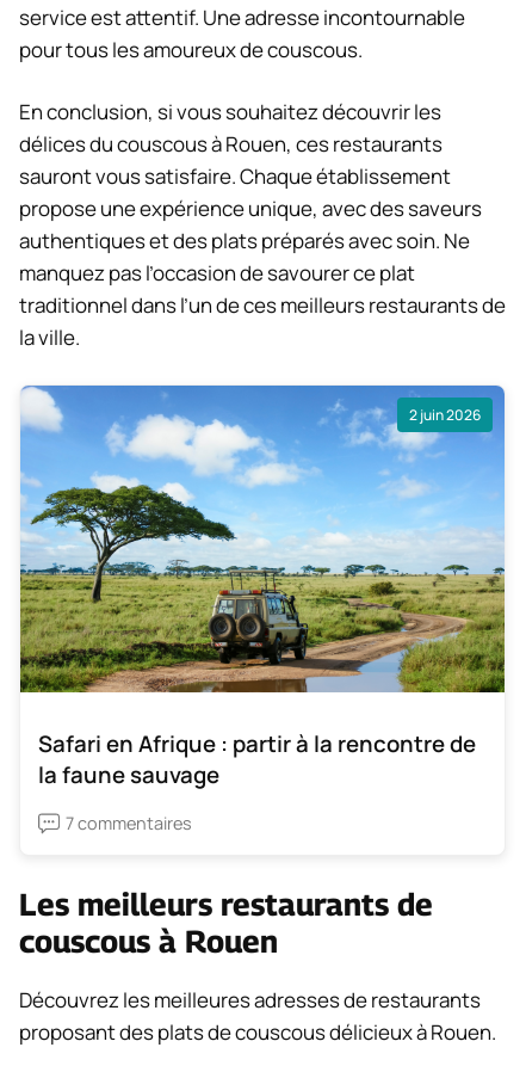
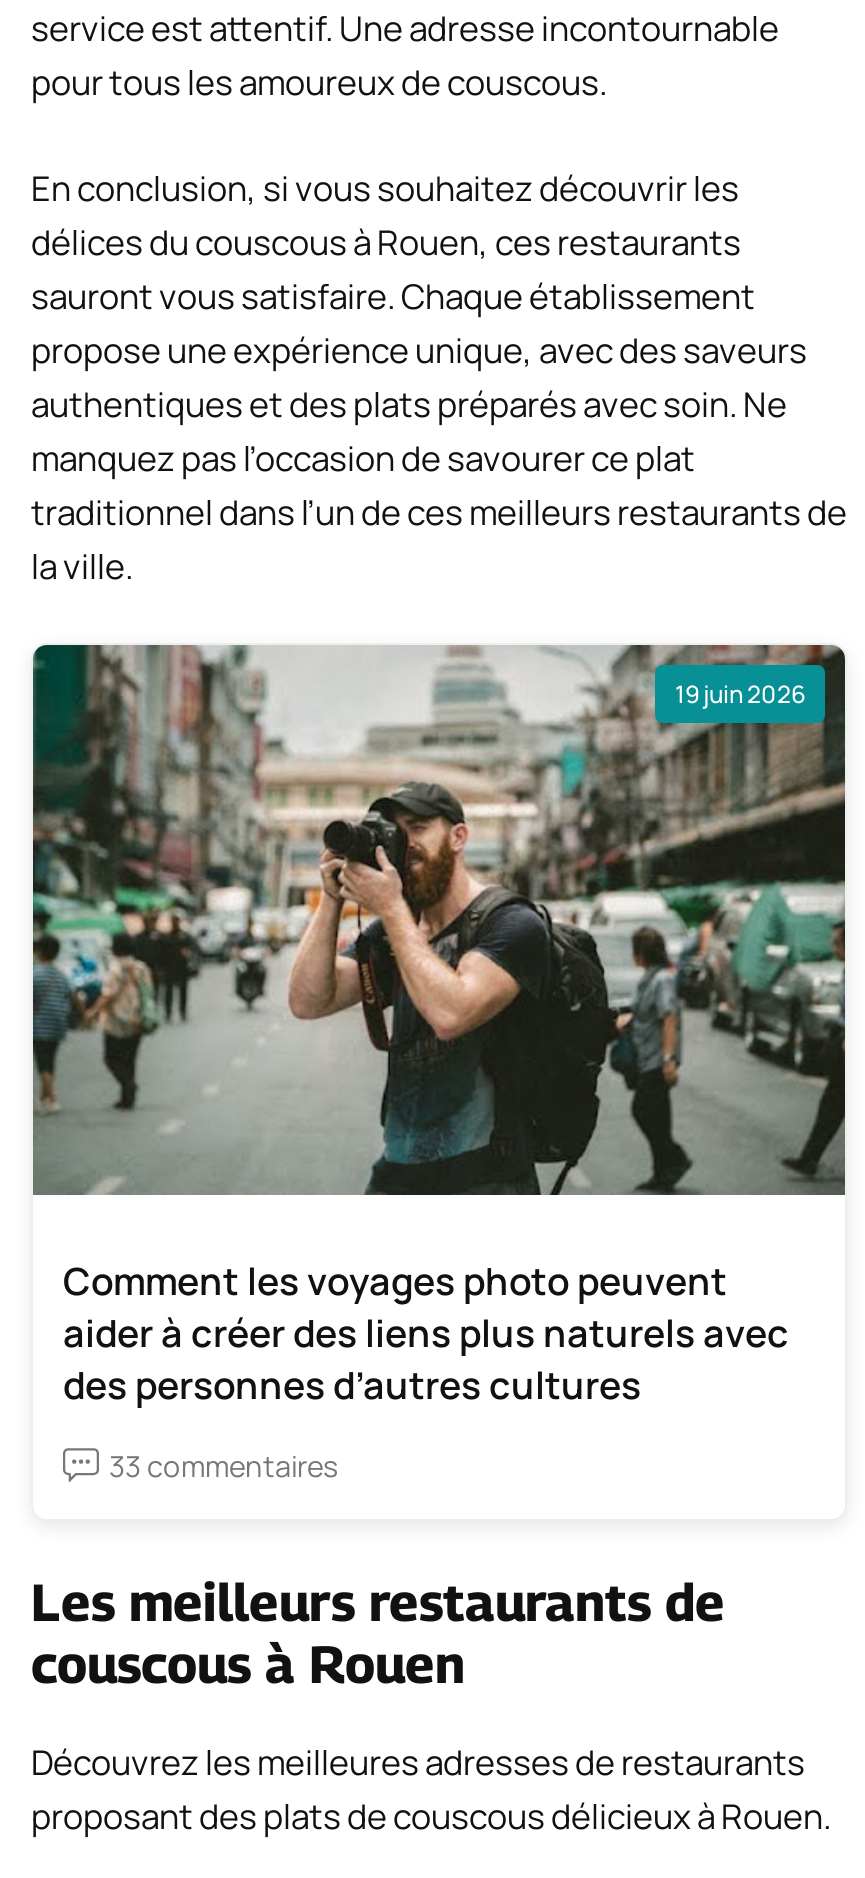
[19,384,506,694] [image] | 2 juin 2026 -> [31,642,847,1198] [image] | 19 juin 2026
[38,728,476,790] Safari en Afrique : partir à la rencontre de | la faune sauvage -> [63,1254,789,1410] Comment les voyages photo peuvent | aider à créer des liens plus naturels avec | des personnes d’autres cultures
[66,812,192,835] 7 commentaires -> [109,1446,339,1484] 33 commentaires

